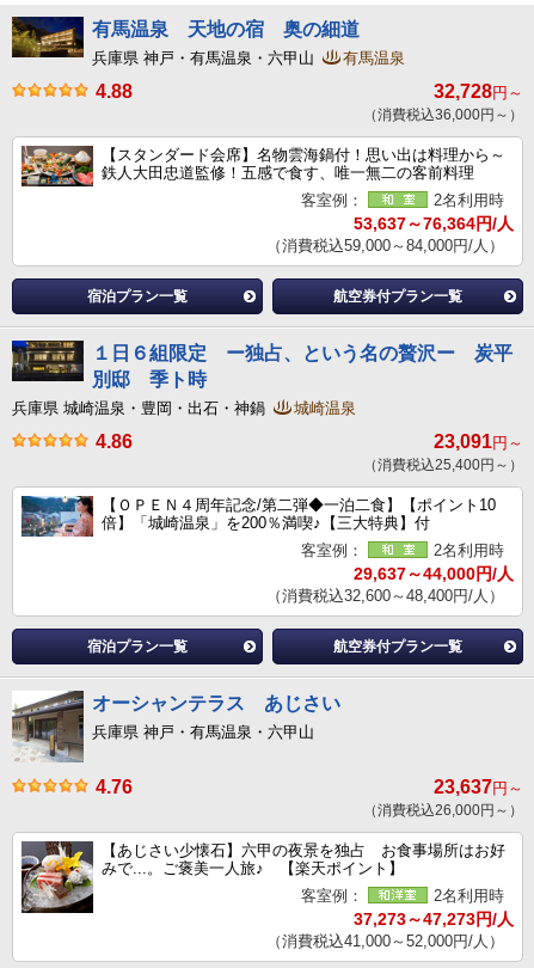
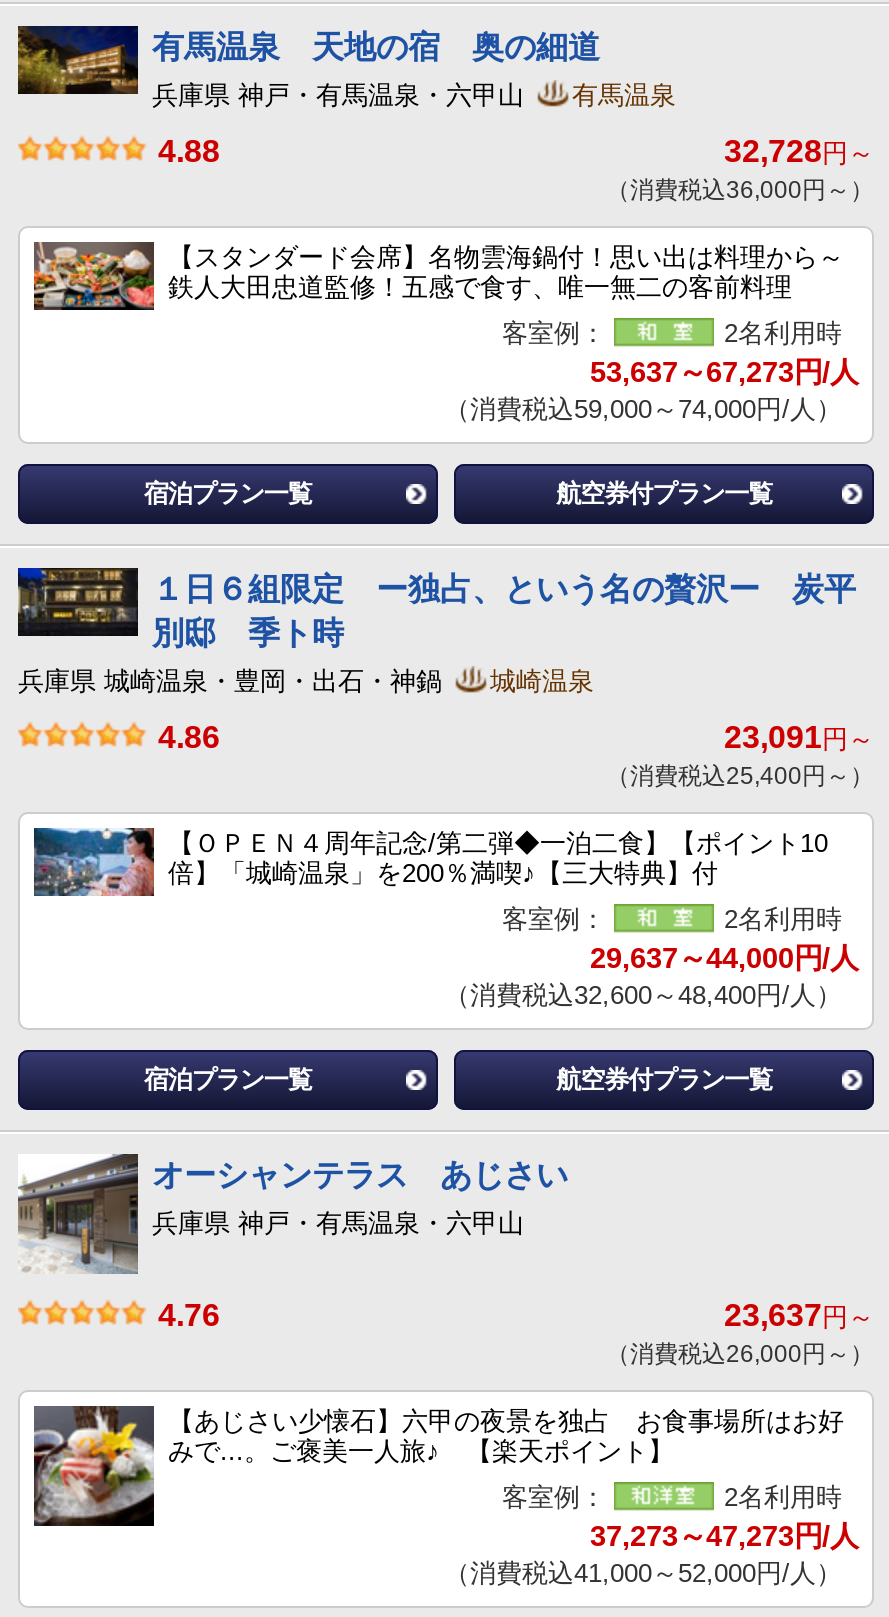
[354,214,514,233] 53,637～76,364円/人 -> [590,356,858,388] 53,637～67,273円/人
[266,237,504,255] （消費税込59,000～84,000円/人） -> [444,394,842,424] （消費税込59,000～74,000円/人）

